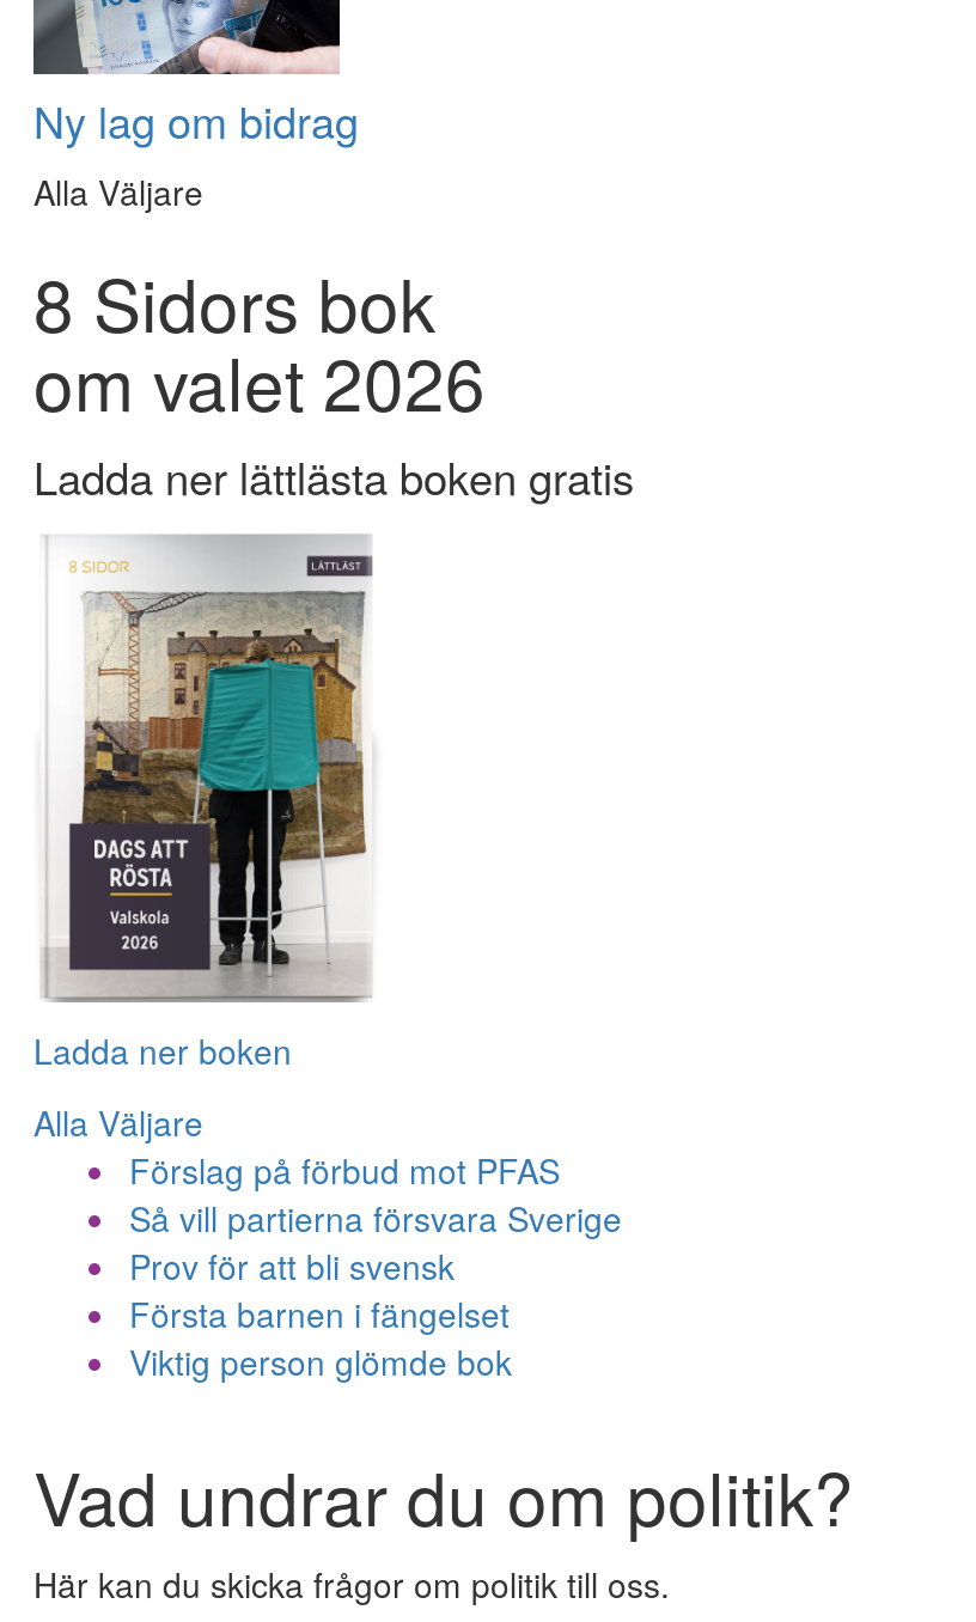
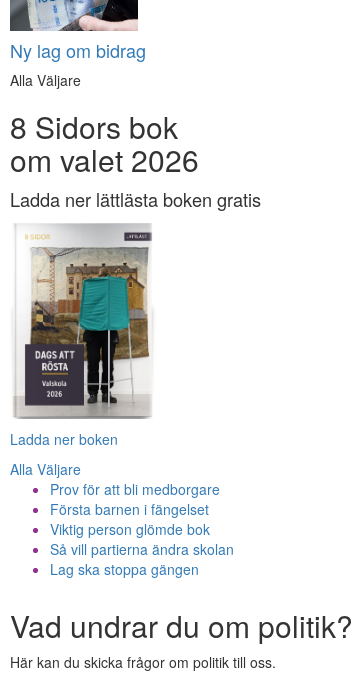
[129,1145,622,1289] Förslag på förbud mot PFAS | Så vill partierna försvara Sverige | Prov för att bli svensk -> [50,479,220,499] Prov för att bli medborgare
moved [129,1289,512,1384] -> [50,499,210,539]: Första barnen i fängelset | Viktig person glömde bok
none -> [50,539,234,579] Så vill partierna ändra skolan | Lag ska stoppa gängen

